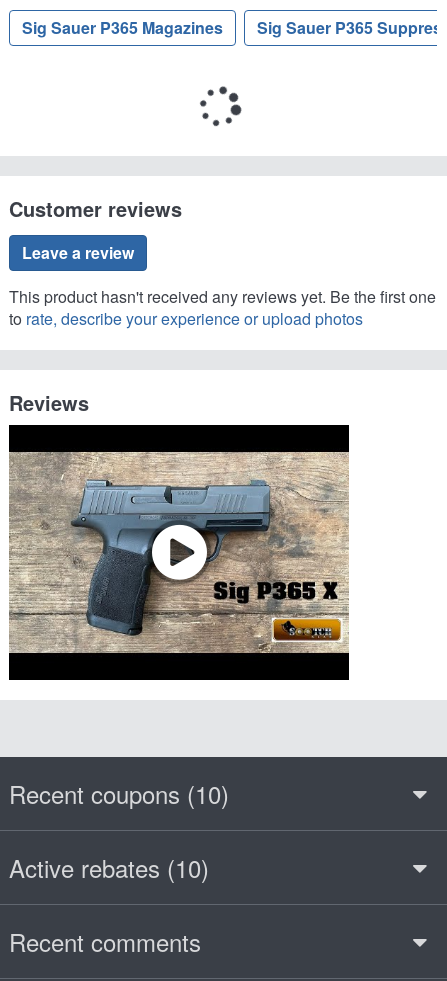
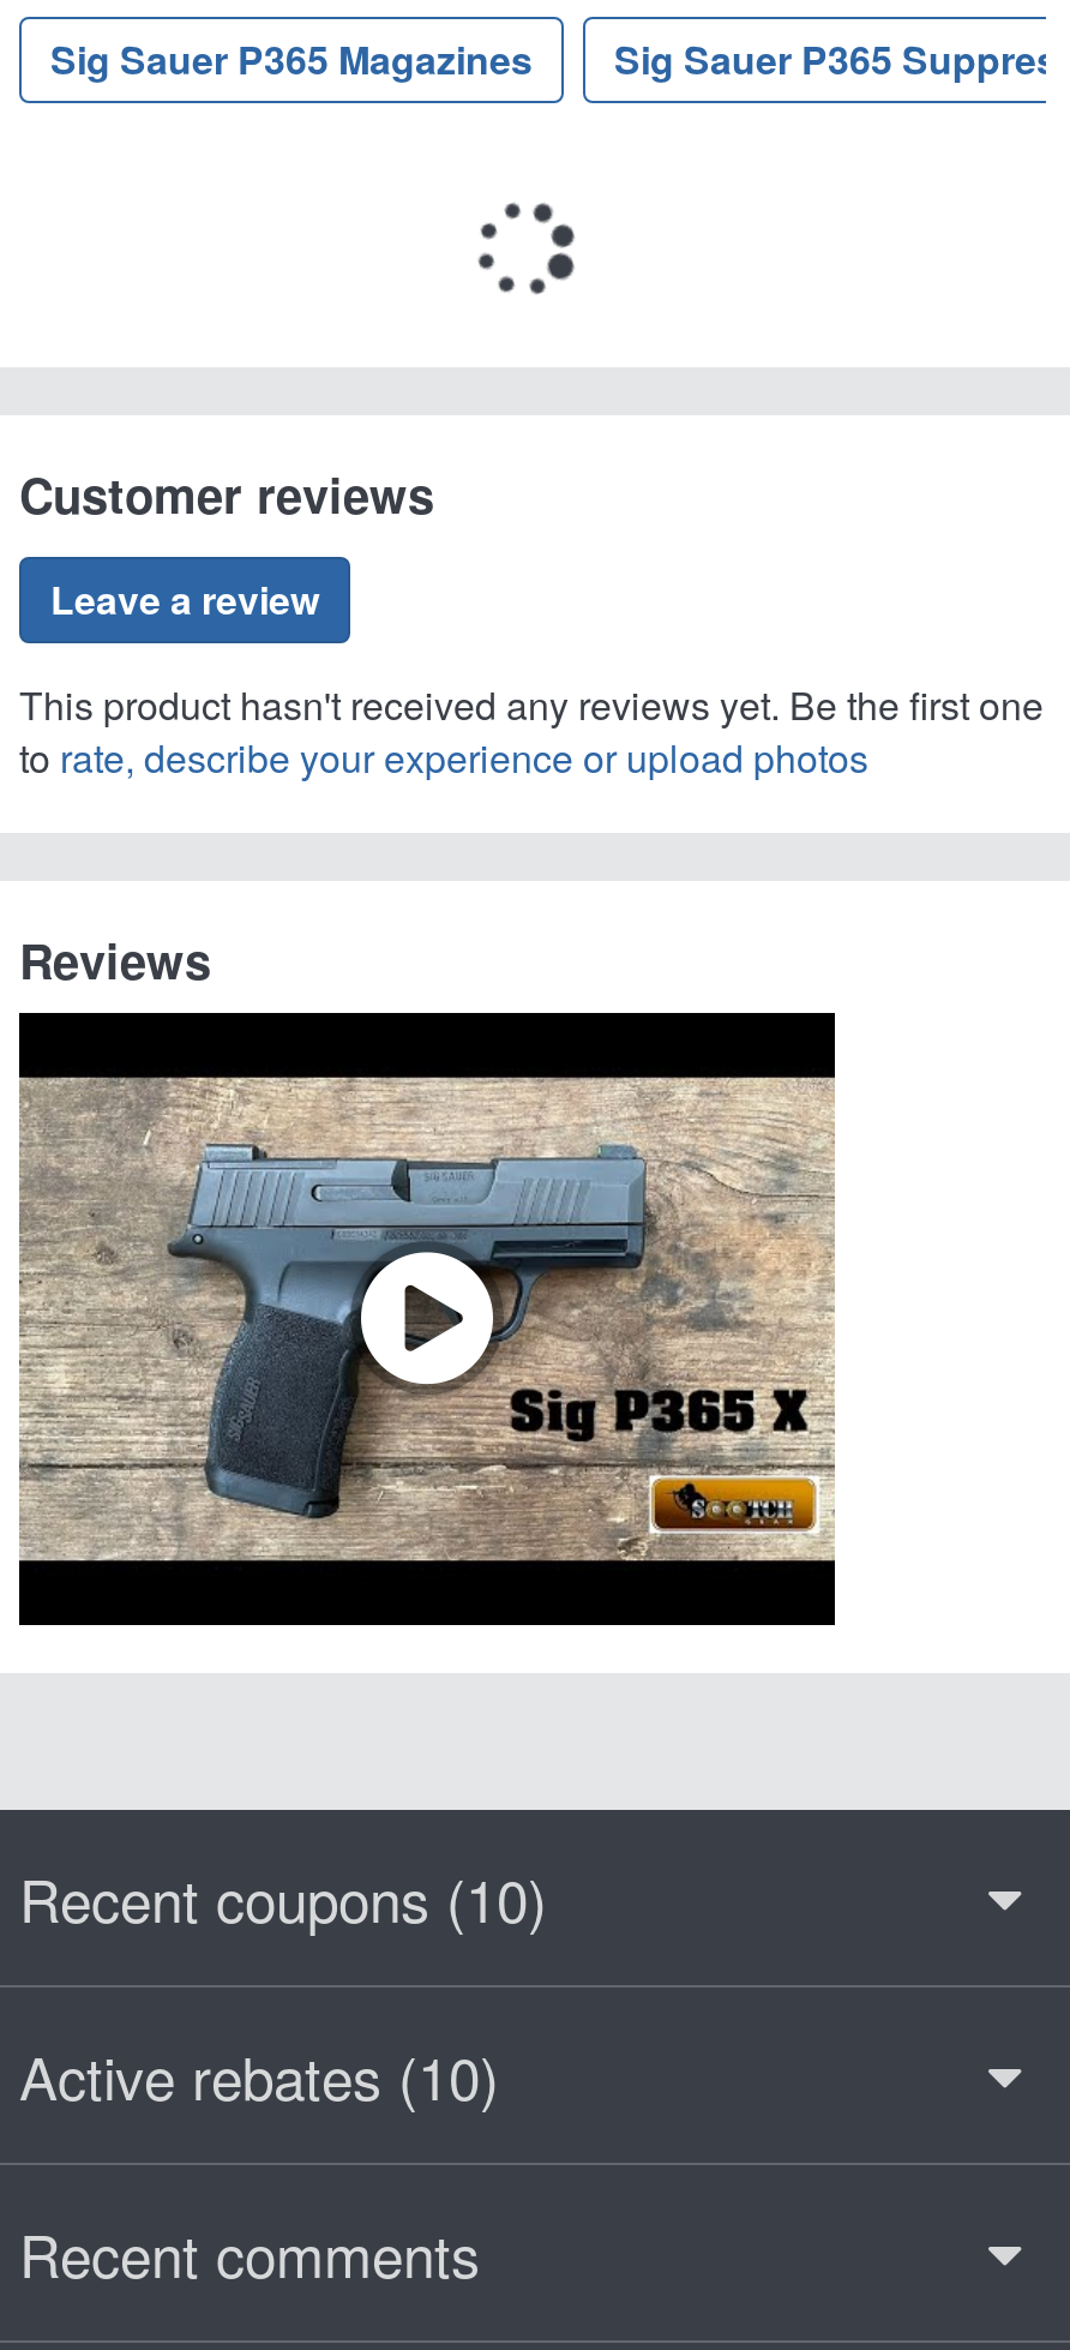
[199,86,242,127] [image] -> [477,202,576,295] [image]

